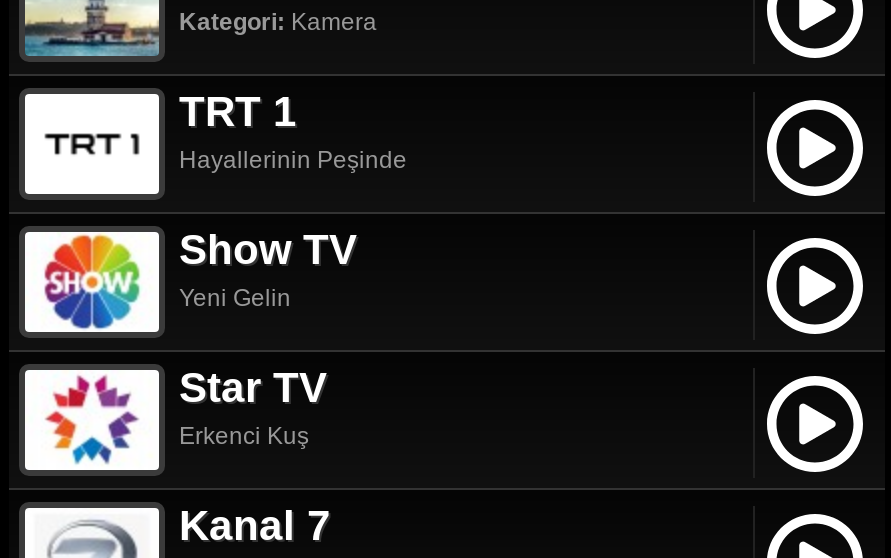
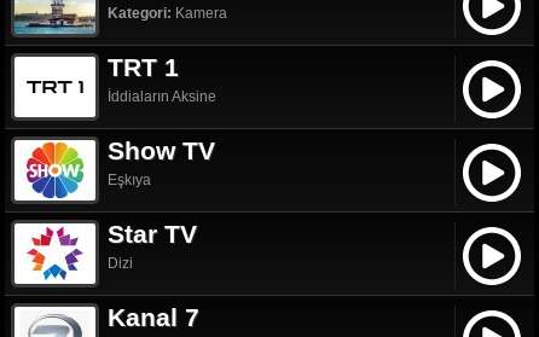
[179,146,407,174] Hayallerinin Peşinde -> [108,88,216,105] İddiaların Aksine
[179,284,291,312] Yeni Gelin -> [108,172,151,188] Eşkıya
[179,422,309,450] Erkenci Kuş -> [108,255,133,272] Dizi

